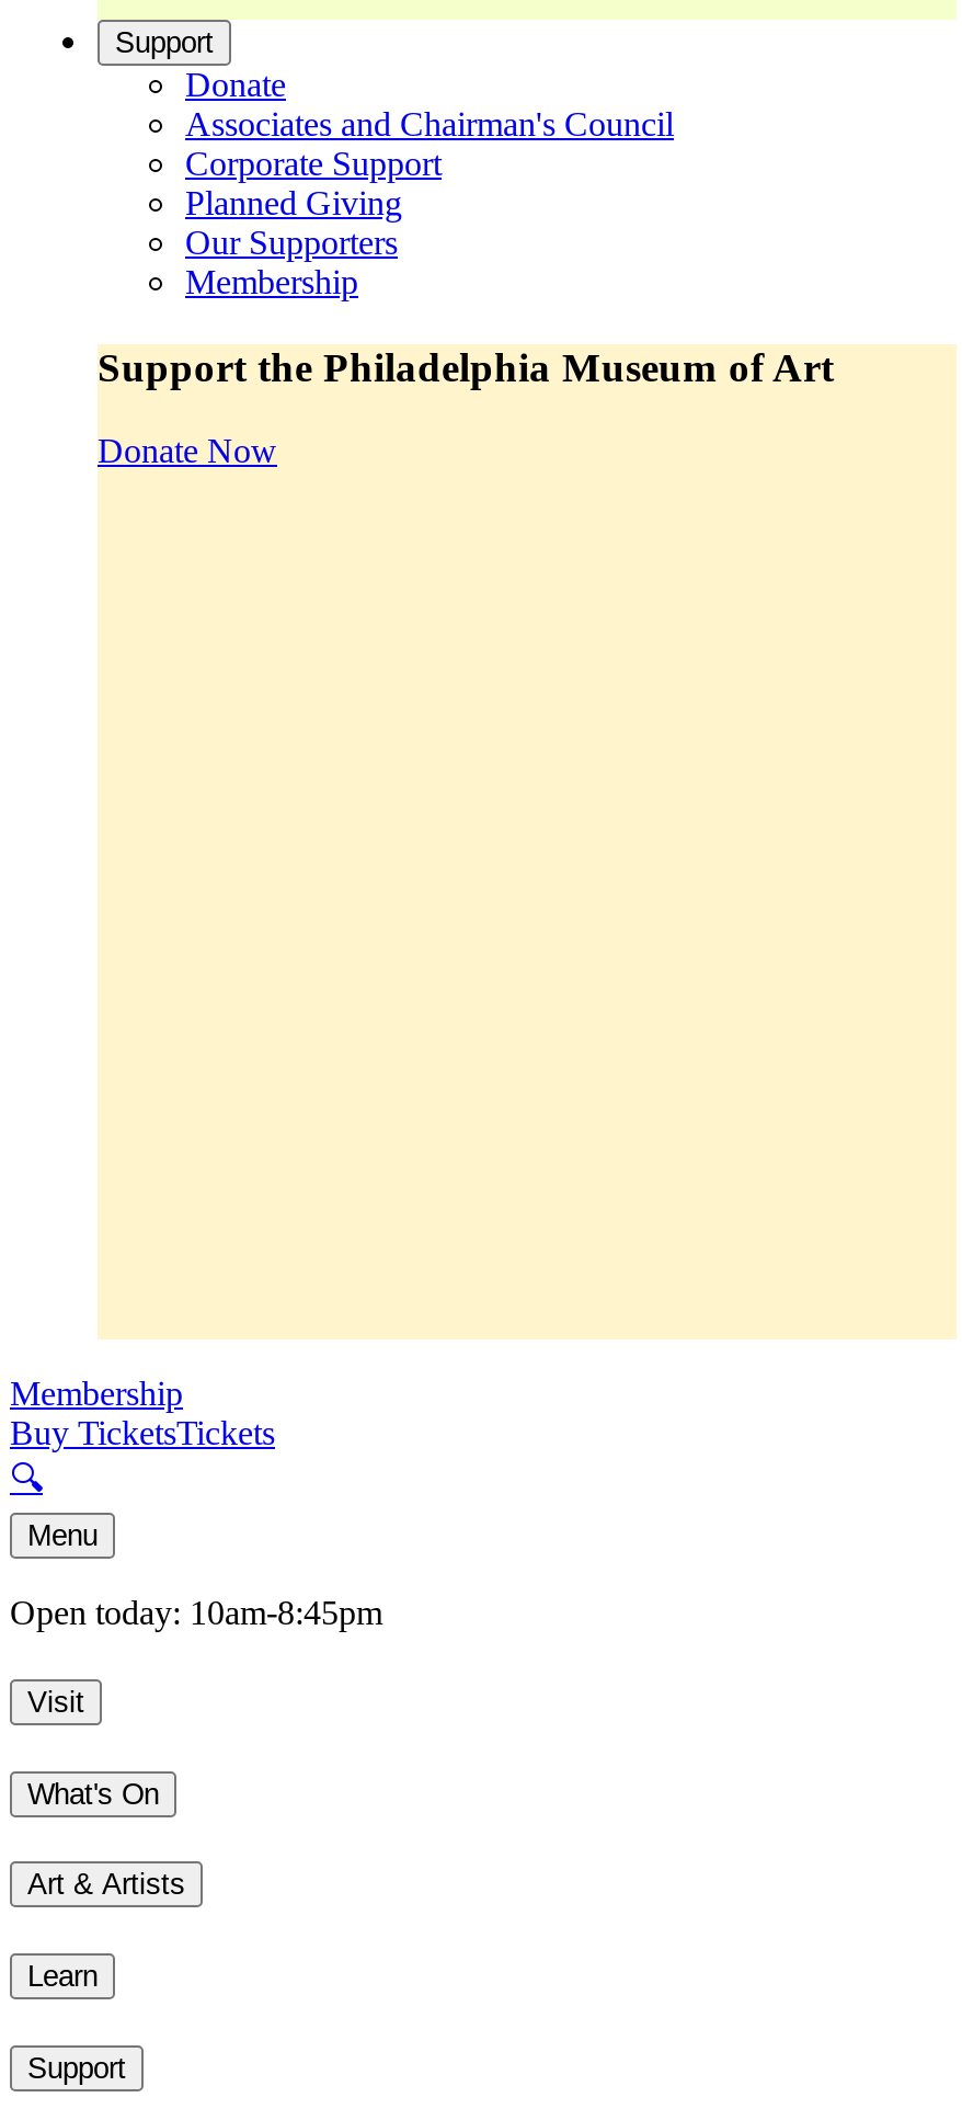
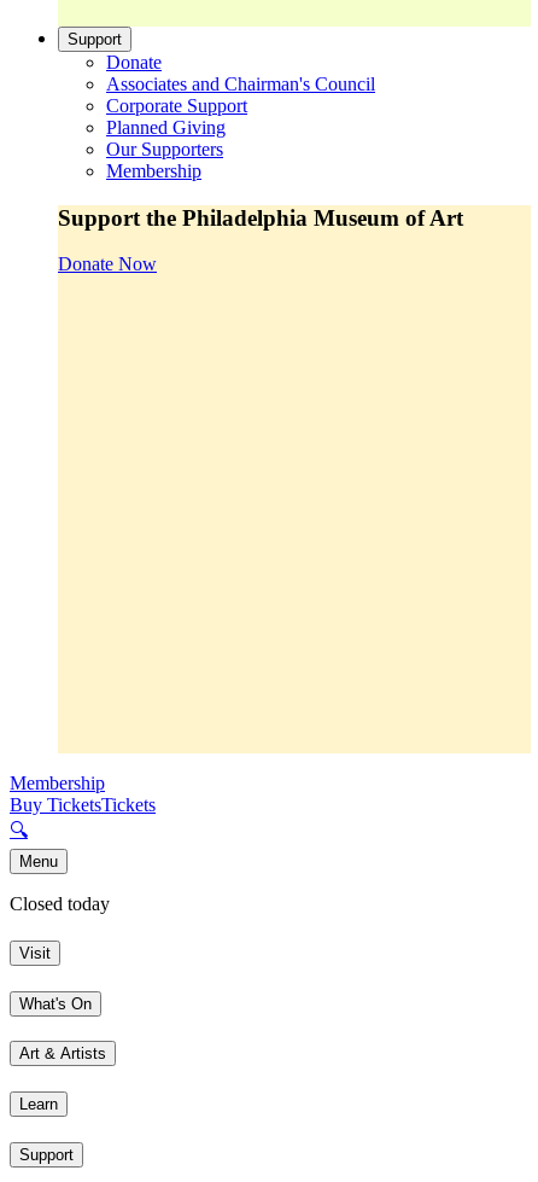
[10,1594,382,1632] Open today: 10am-8:45pm -> [10,894,110,914] Closed today

